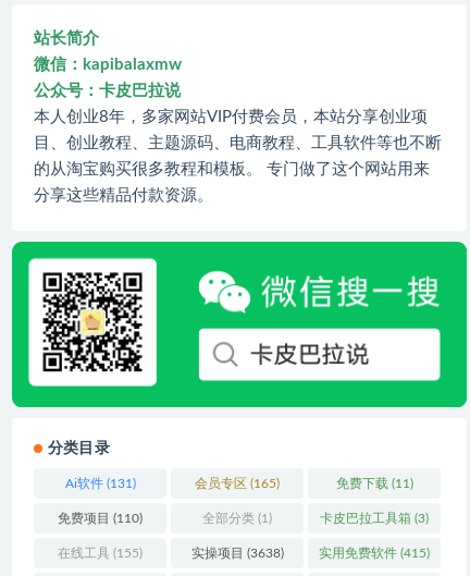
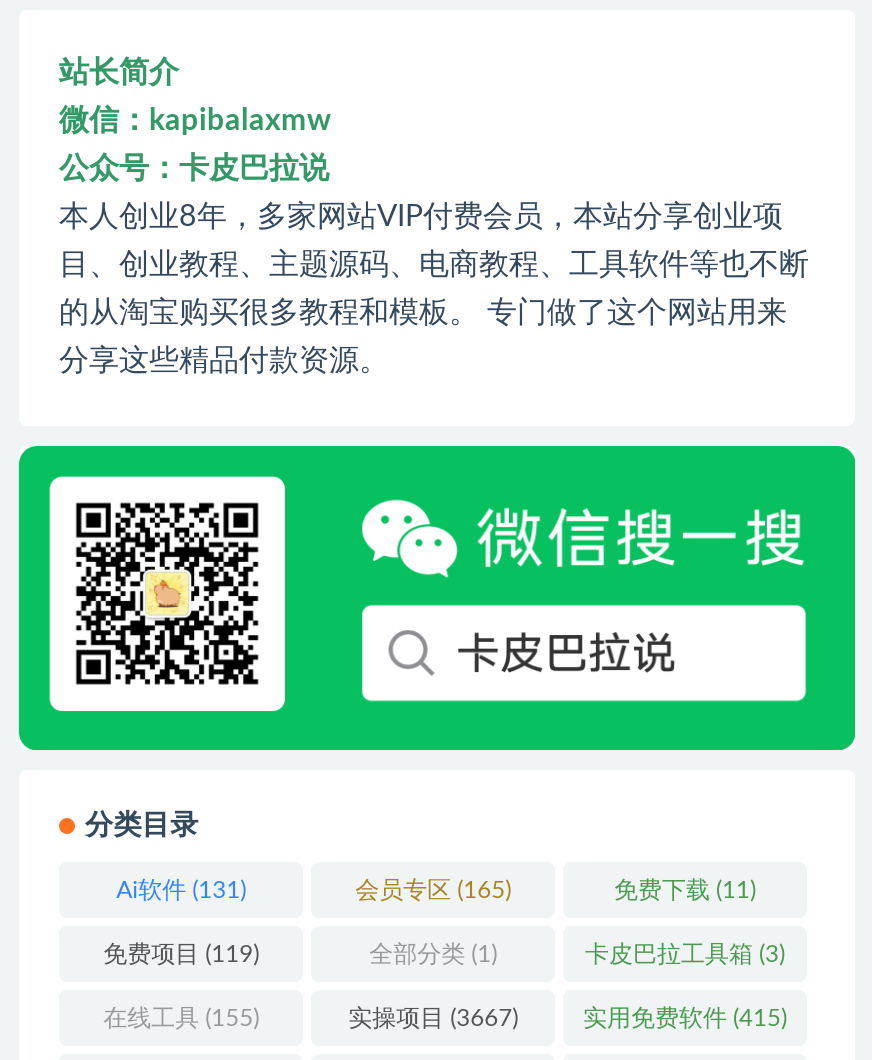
[58,512,143,525] 免费项目(110) -> [103,942,259,966] 免费项目(119)
[191,546,284,560] 实操项目(3638) -> [348,1006,518,1030] 实操项目(3667)

